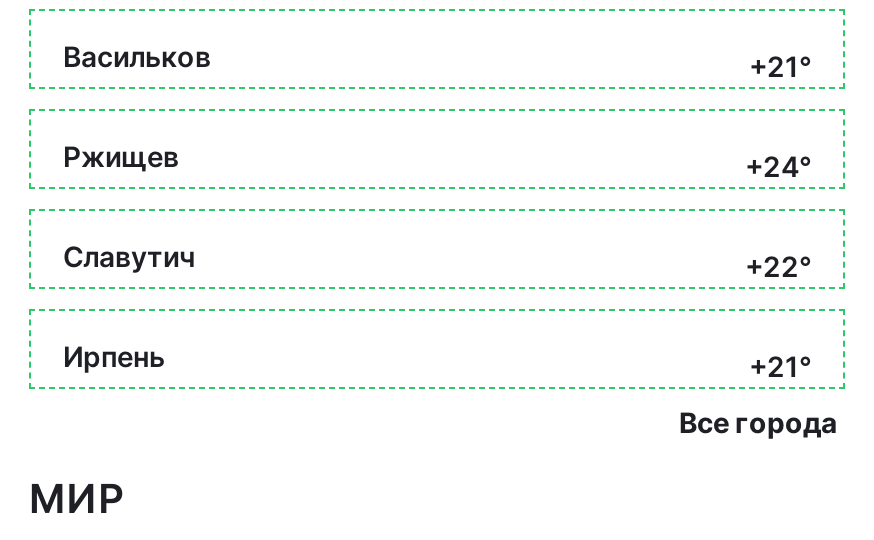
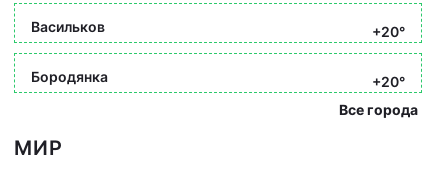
[63,49,811,383] +21° | Ржищев | +24° | Славутич | +22° | Ирпень | +21° -> [31,23,405,90] +20° | Бородянка | +20°

